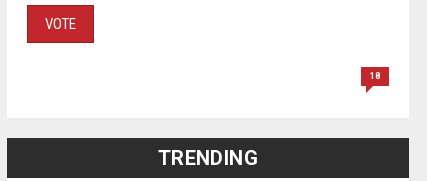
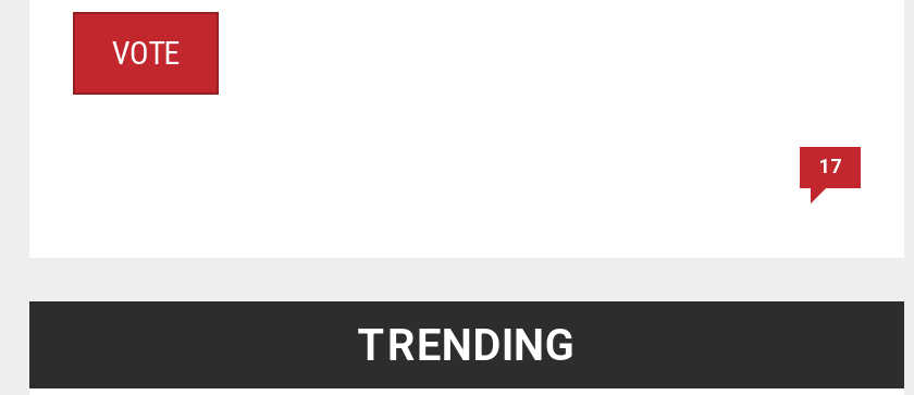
[370,70,380,83] 18 -> [819,154,841,182] 17

